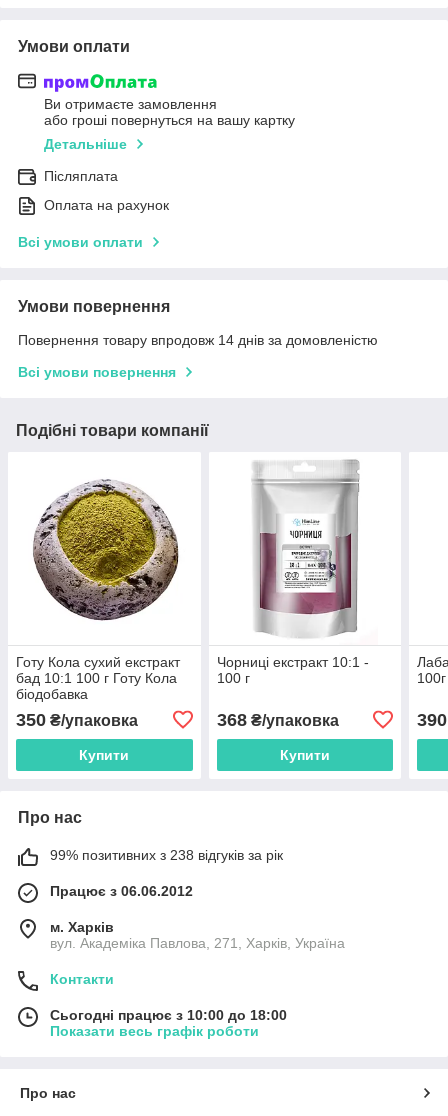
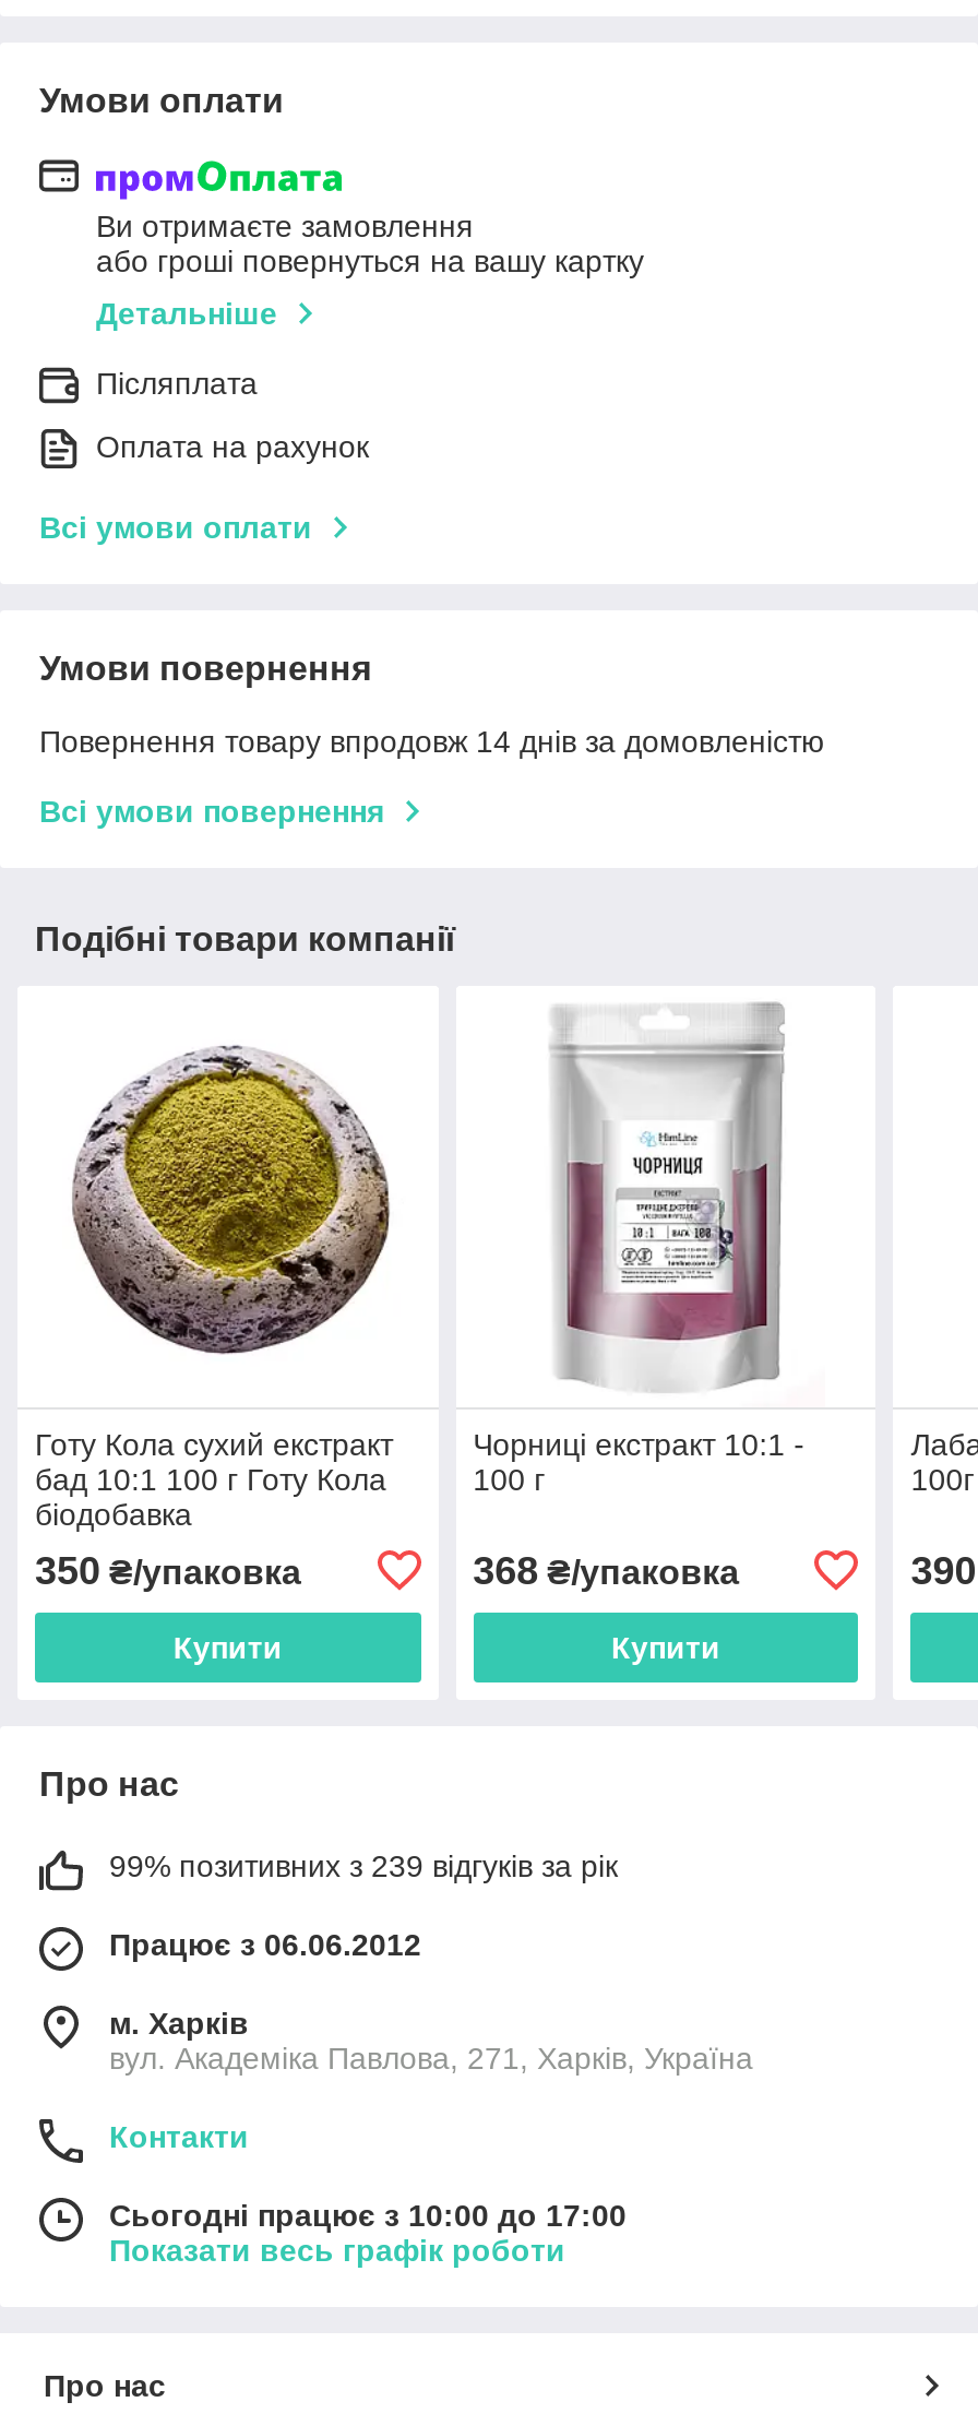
[50,847,283,863] 99% позитивних з 238 відгуків за рік -> [109,1848,618,1883] 99% позитивних з 239 відгуків за рік
[50,1007,287,1023] Сьогодні працює з 10:00 до 18:00 -> [109,2197,627,2232] Сьогодні працює з 10:00 до 17:00

